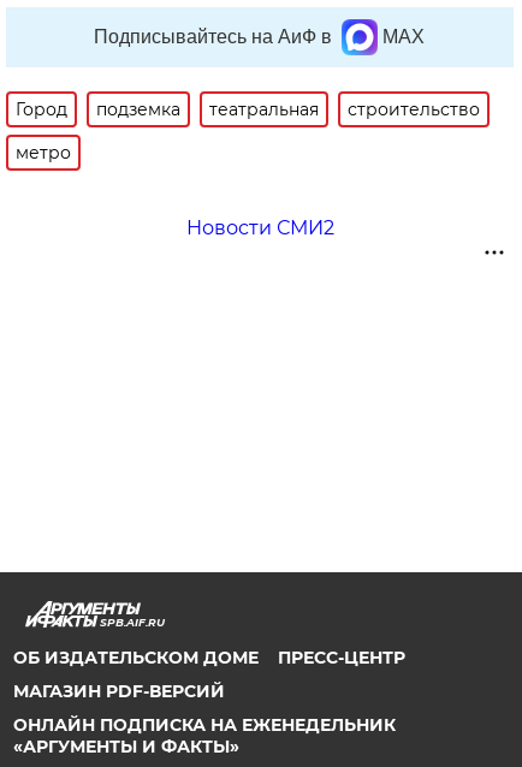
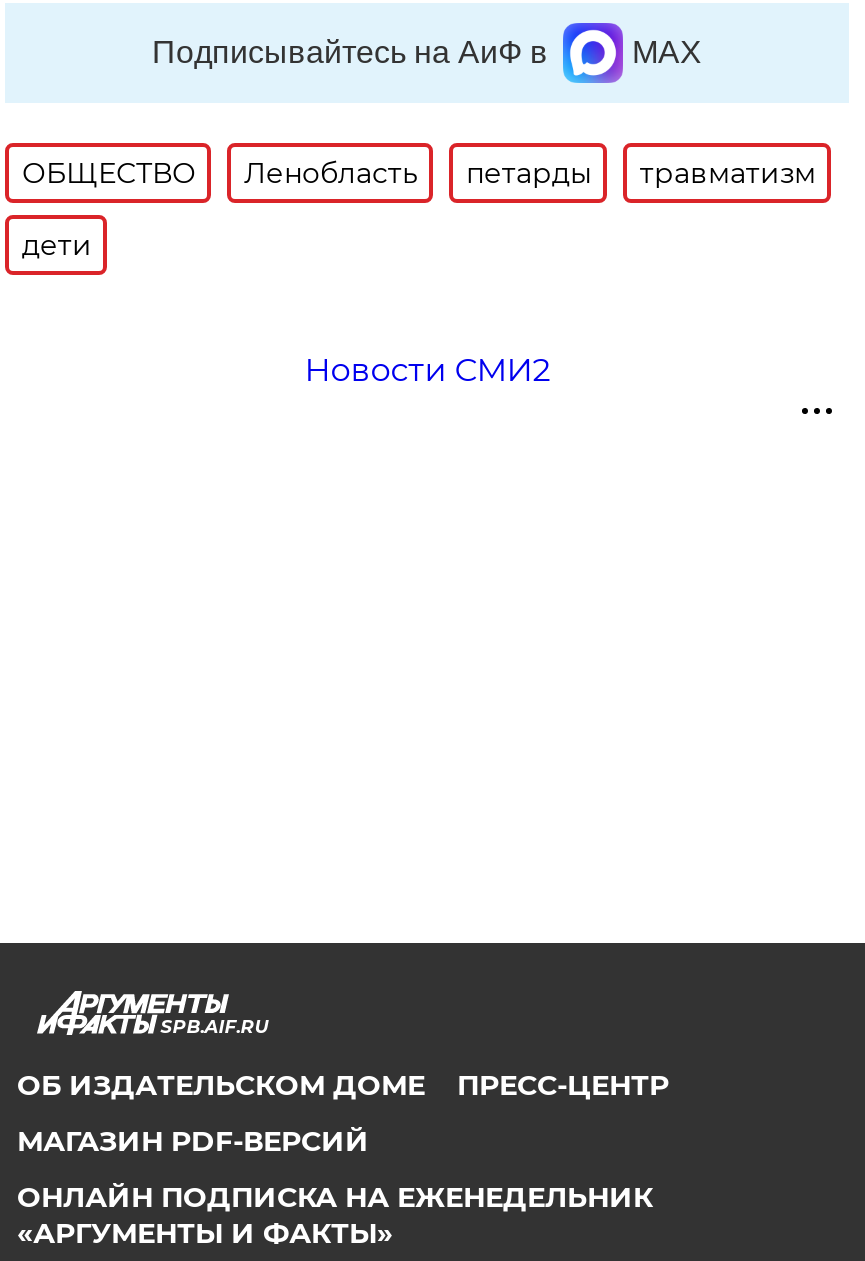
[16,98,480,120] Город | подземка | театральная | строительство -> [22,155,816,191] ОБЩЕСТВО | Ленобласть | петарды | травматизм
[16,142,71,163] метро -> [22,227,92,263] дети

